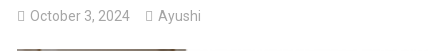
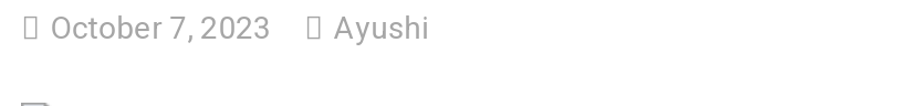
[30,8,201,24] October 3, 2024 Ayushi -> [50,10,428,45] October 7, 2023 Ayushi

